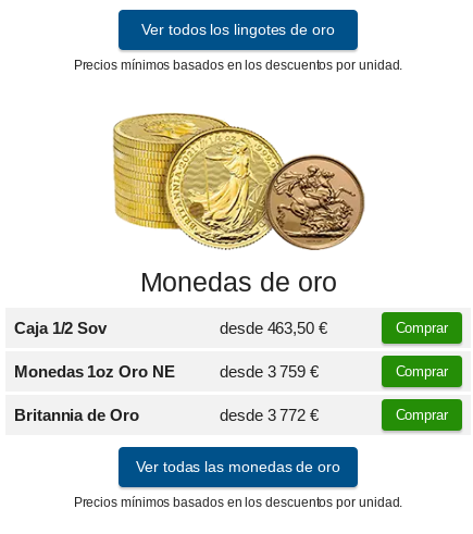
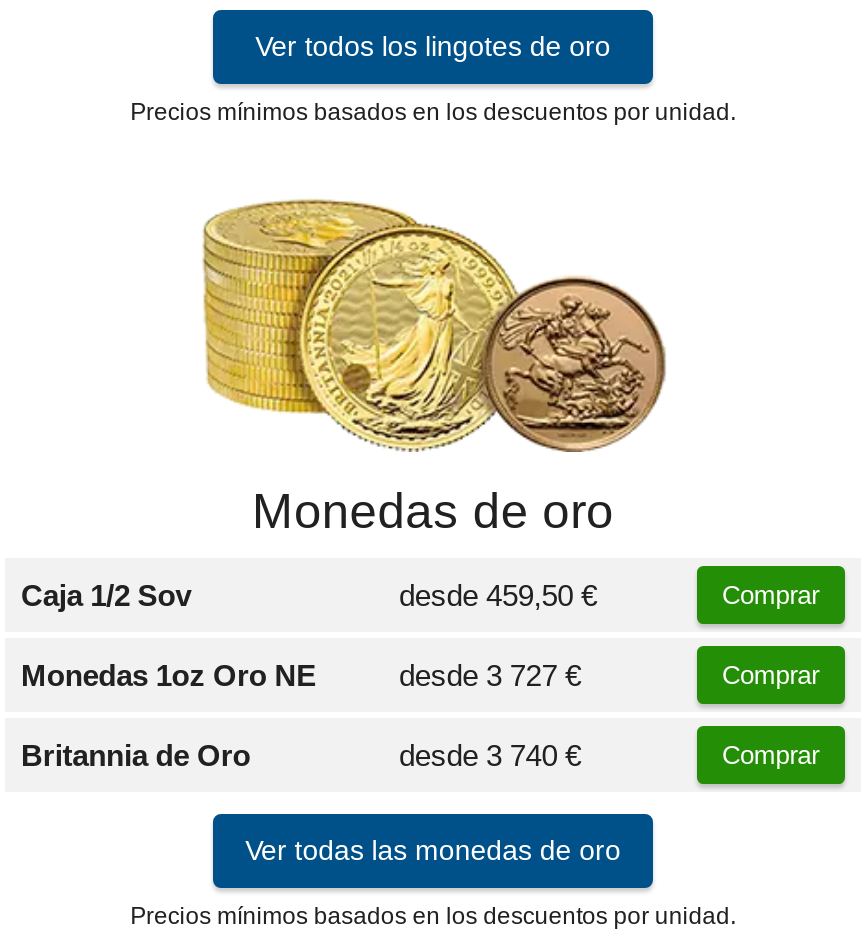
[220,319,327,337] desde 463,50 € -> [399,578,597,612] desde 459,50 €
[220,362,319,381] desde 3 759 € -> [399,658,581,692] desde 3 727 €
[220,406,319,424] desde 3 772 € -> [399,738,581,772] desde 3 740 €

